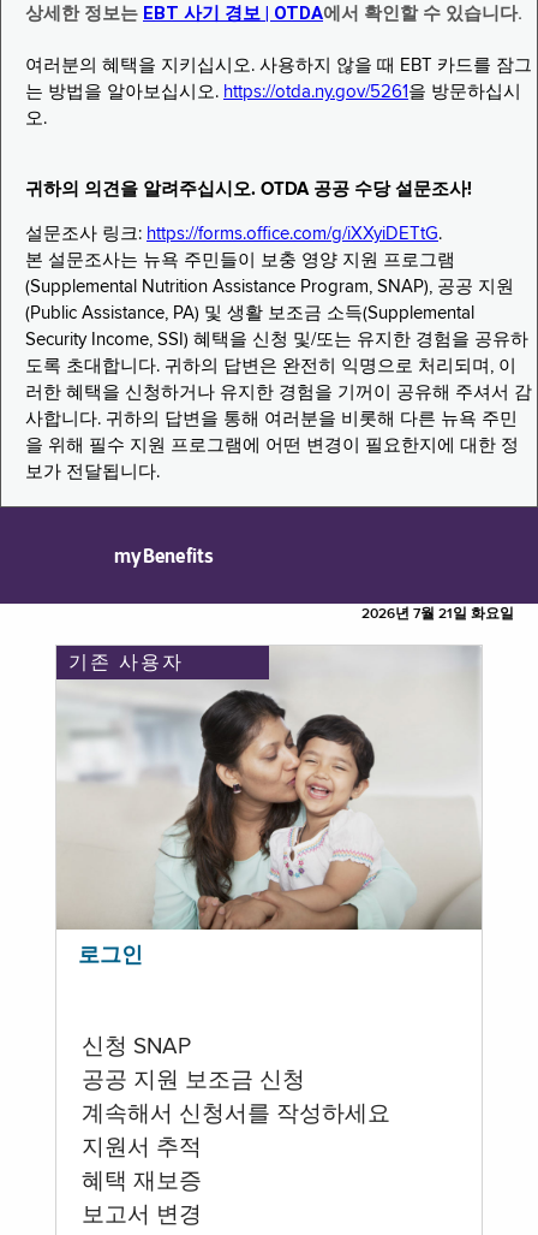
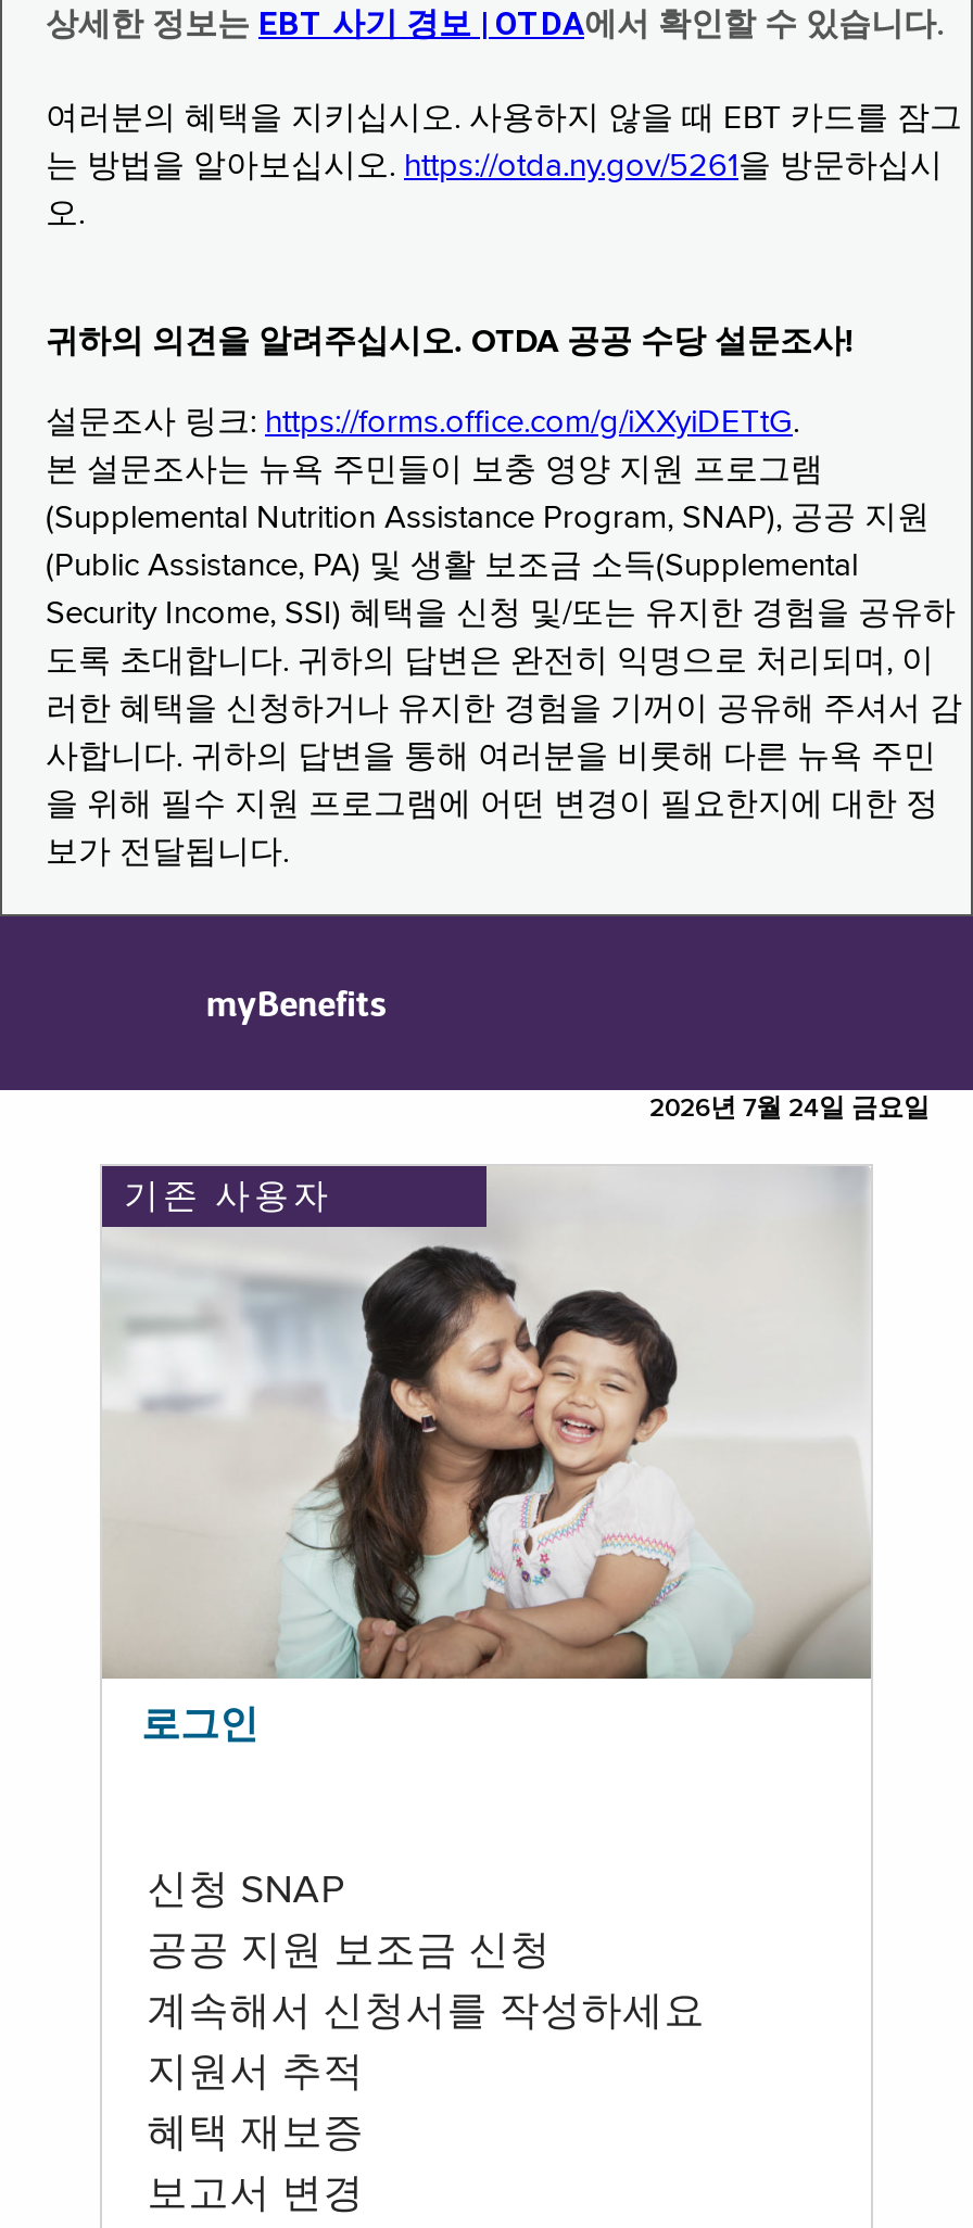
[361,607,514,622] 2026년 7월 21일 화요일 -> [649,1097,930,1123] 2026년 7월 24일 금요일

